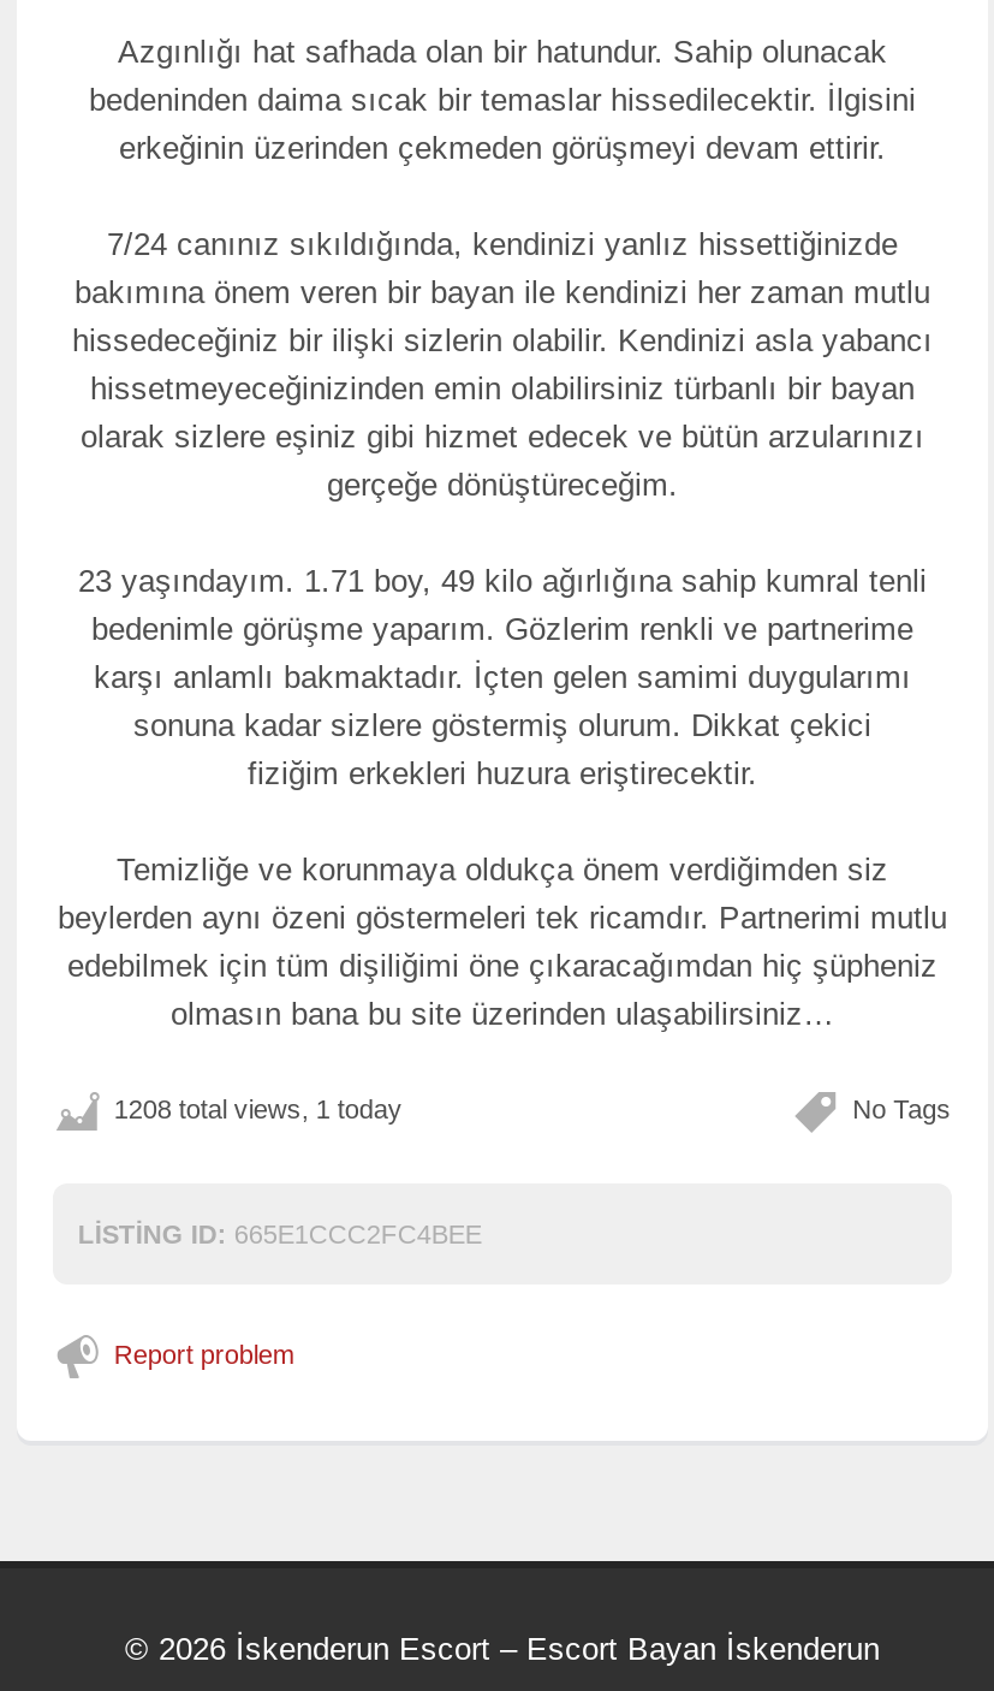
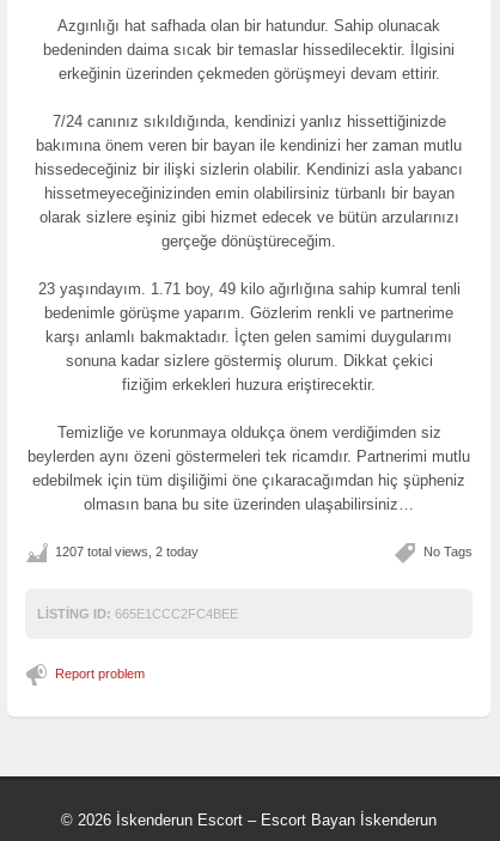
[114,1093,402,1122] 1208 total views, 1 today -> [56,544,199,558] 1207 total views, 2 today

